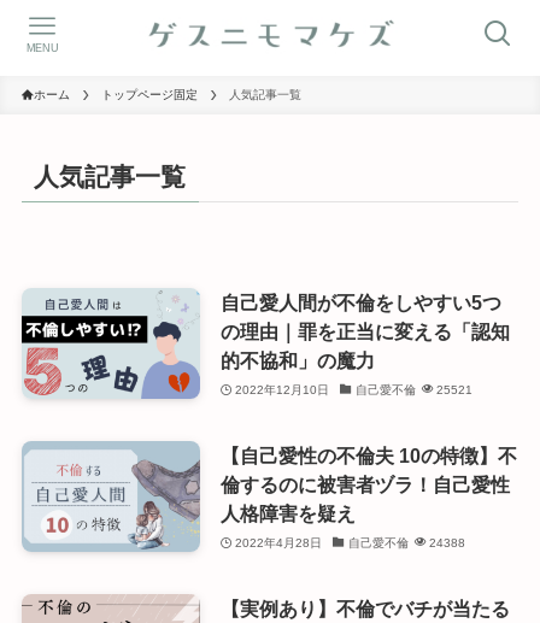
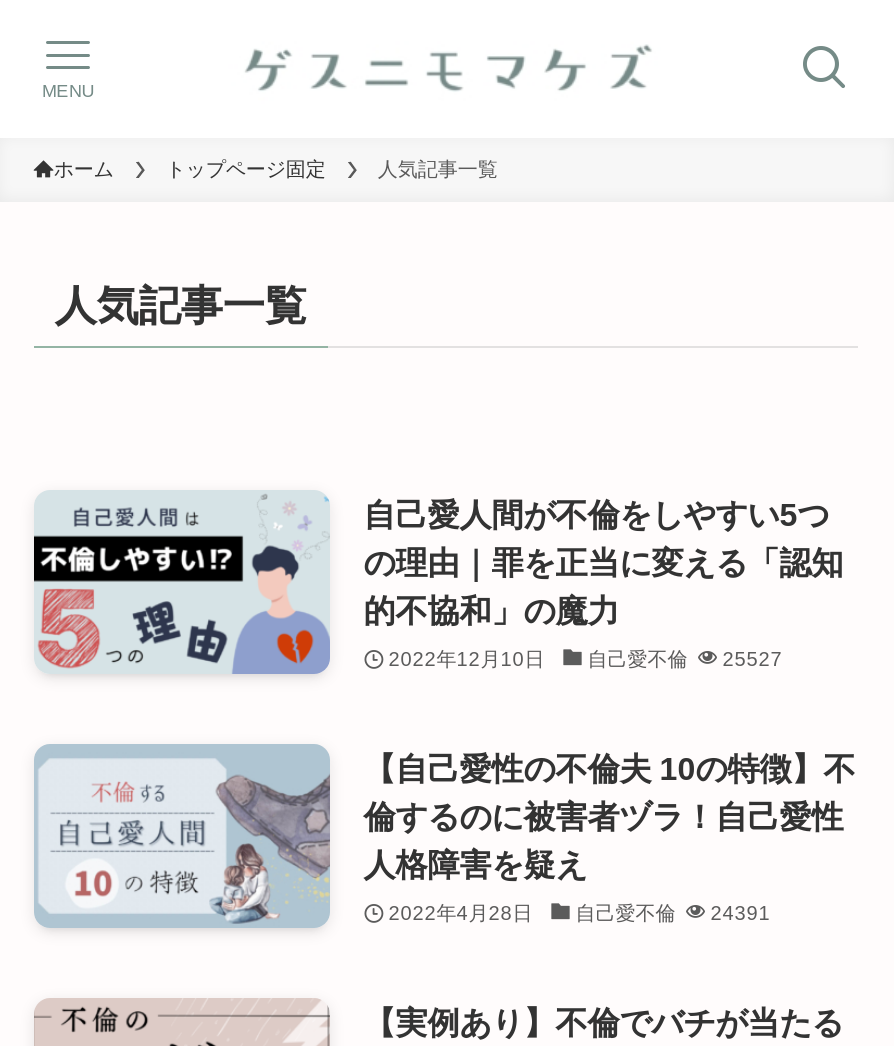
[235,383,473,396] 2022年12月10日 自己愛不倫 25521 -> [389,648,783,670] 2022年12月10日 自己愛不倫 25527
[235,536,466,549] 2022年4月28日 自己愛不倫 24388 -> [389,901,771,923] 2022年4月28日 自己愛不倫 24391

